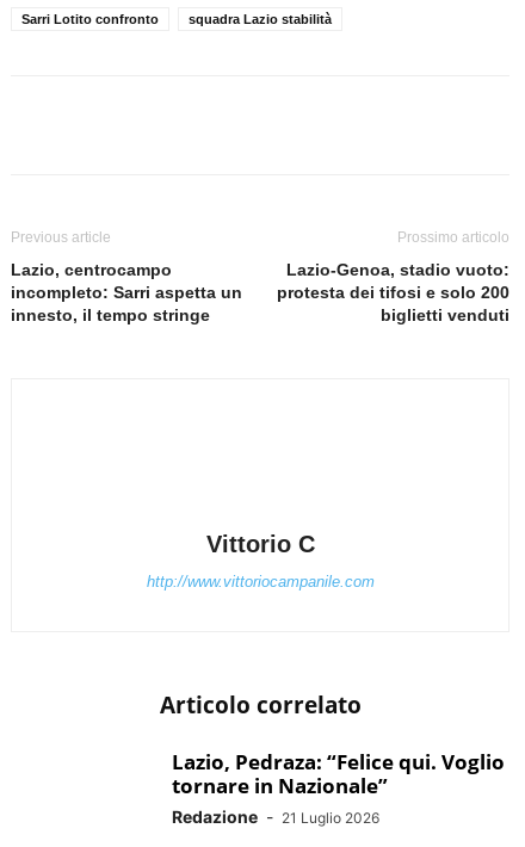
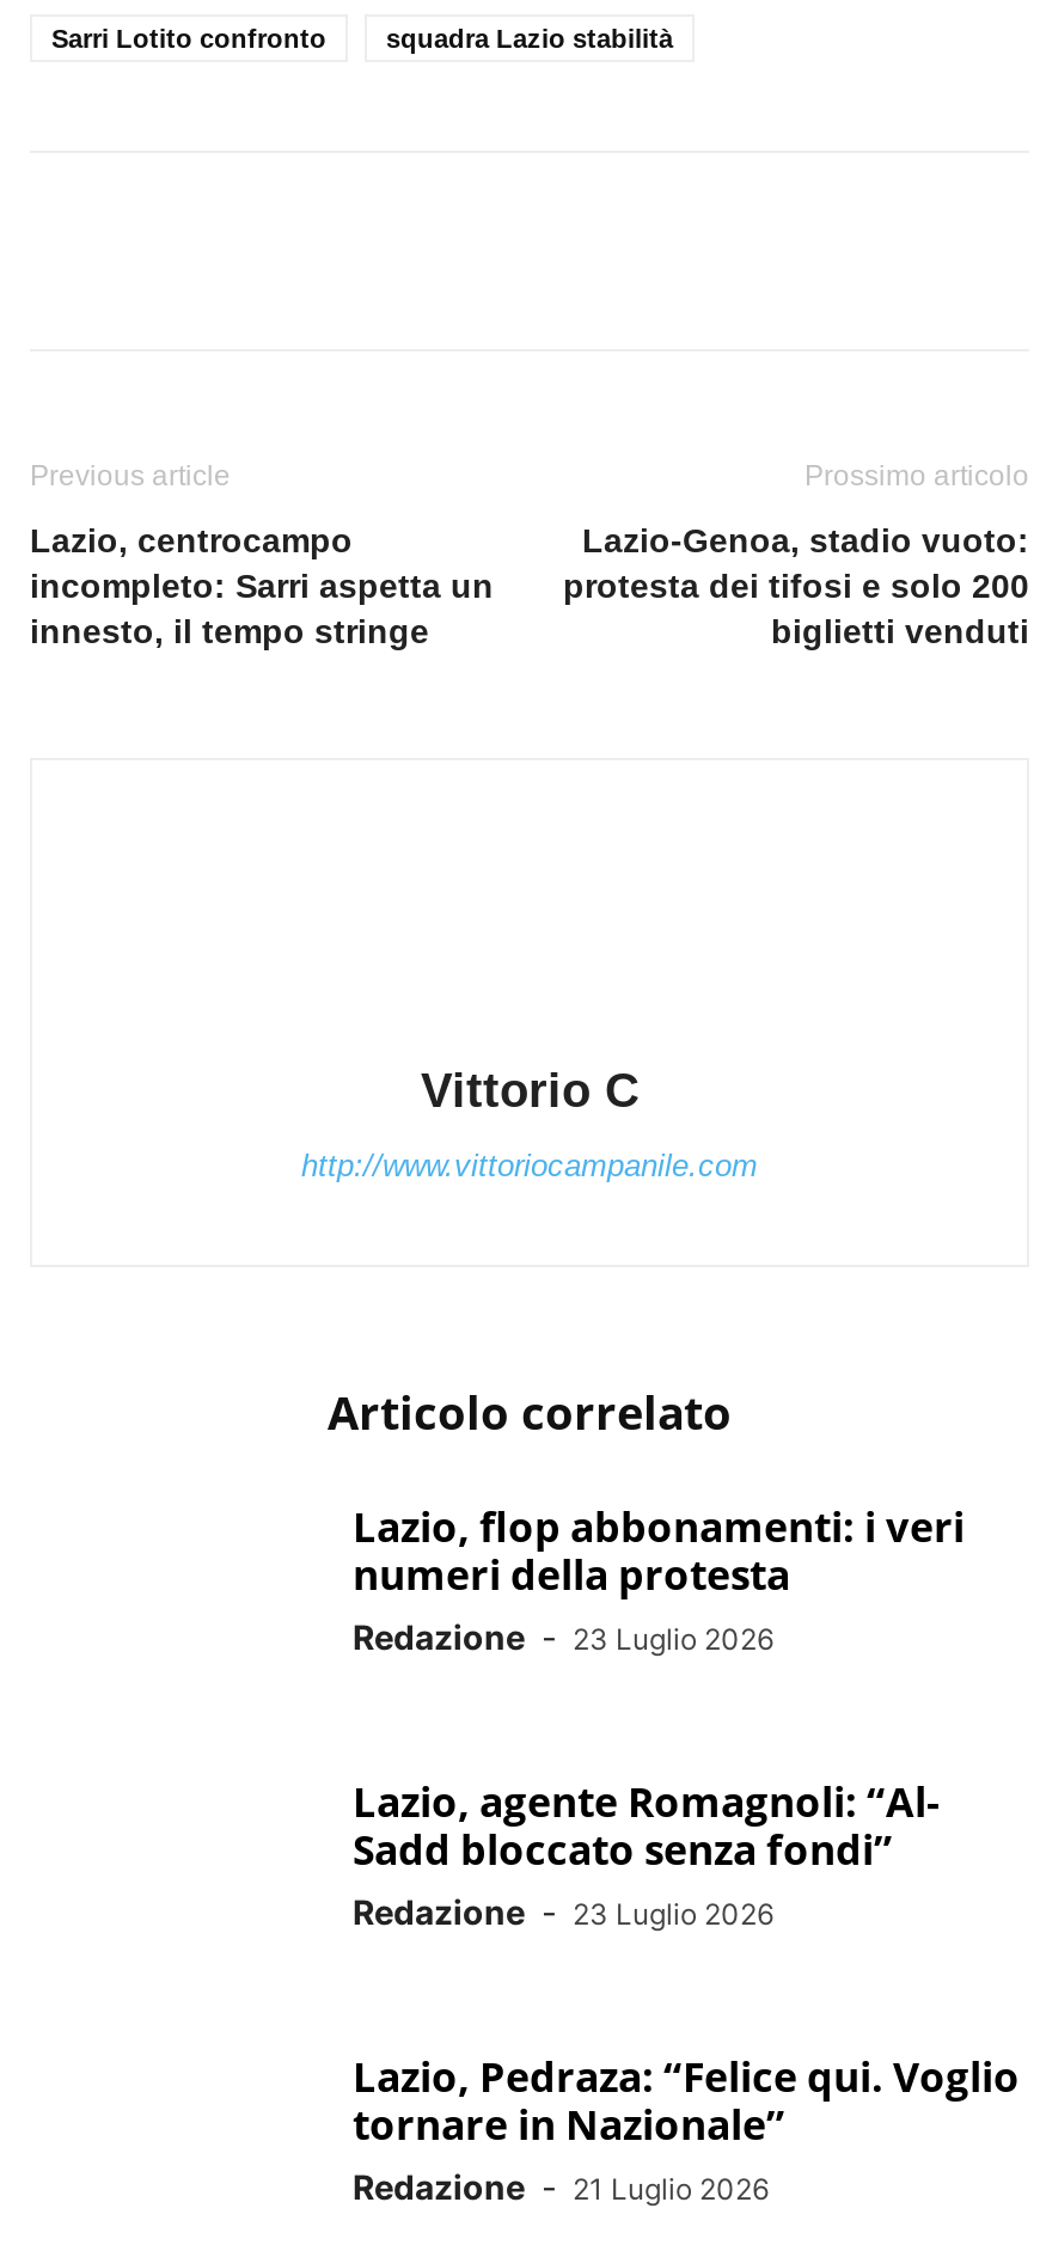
none -> [353,1499,965,1932] Lazio, flop abbonamenti: i veri | numeri della protesta | Redazione - 23 Luglio 2026 | Lazio, agente Romagnoli: “Al- | Sadd bloccato senza fondi” | Redazione - 23 Luglio 2026

